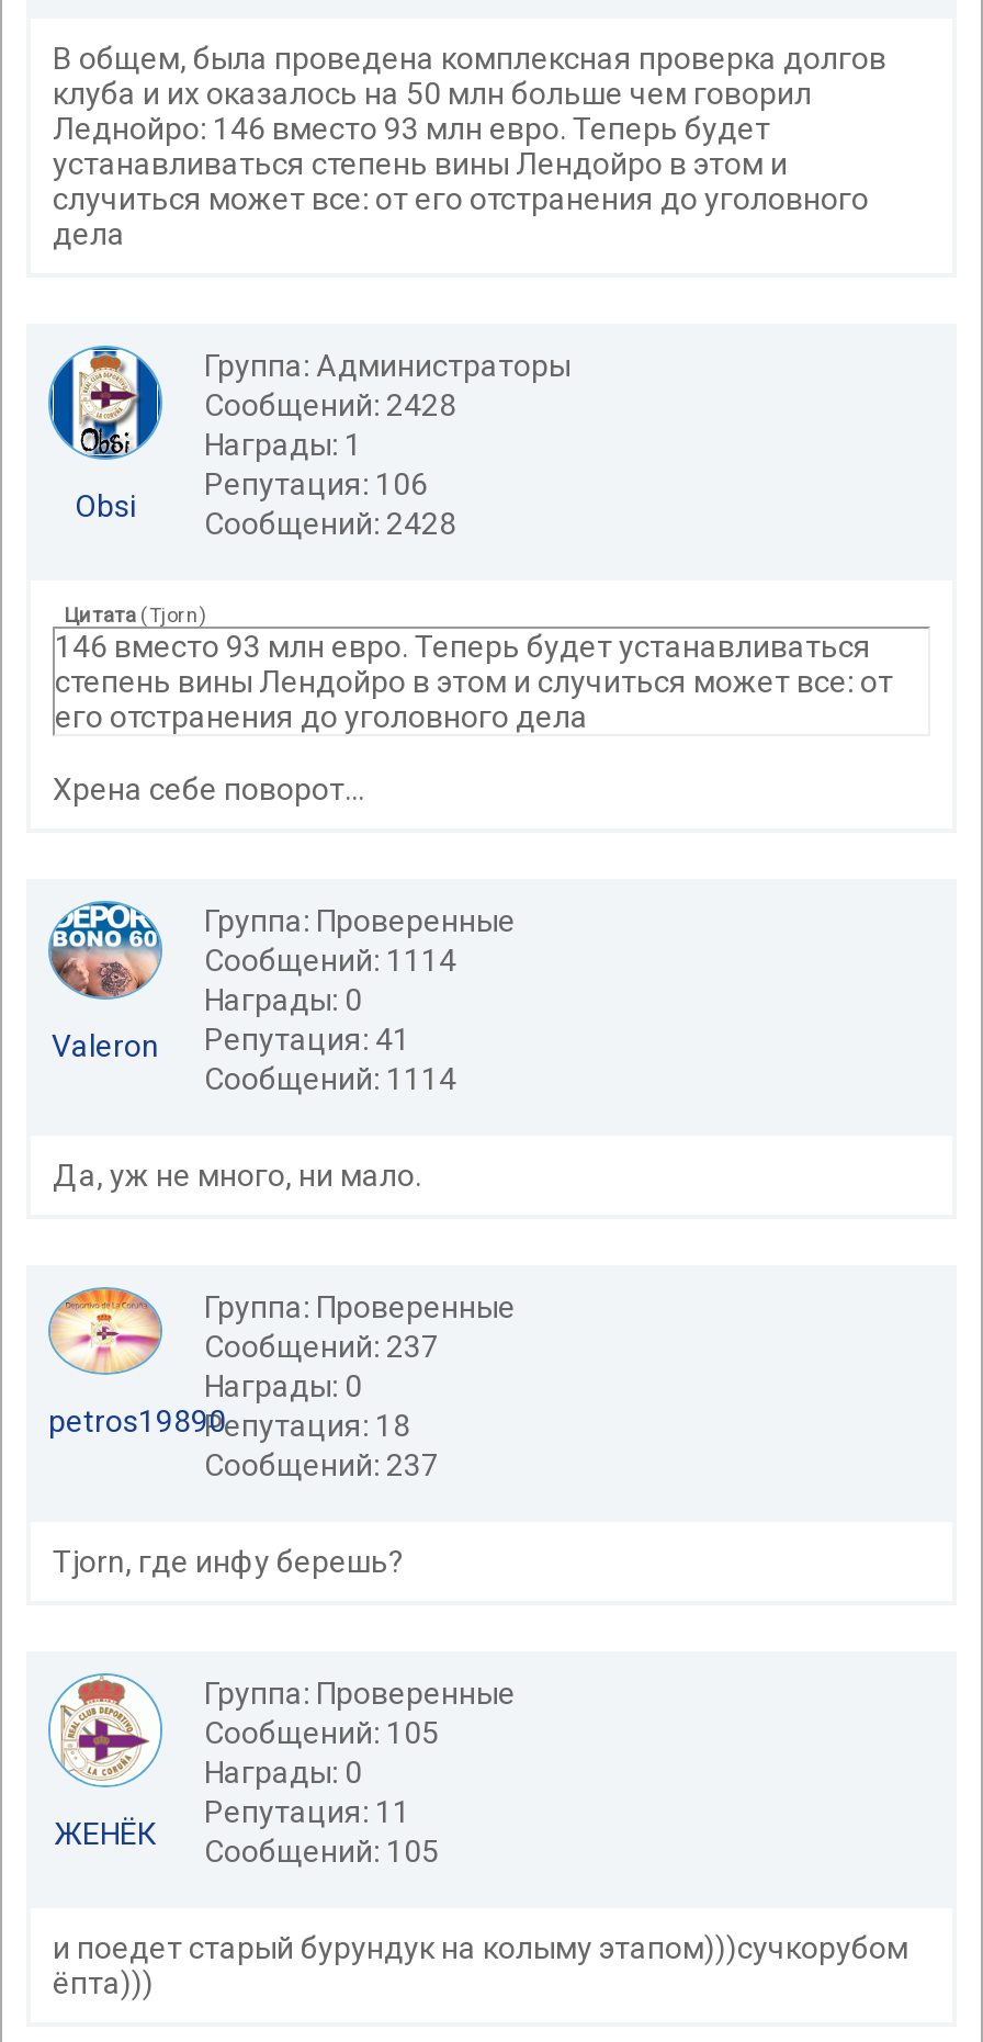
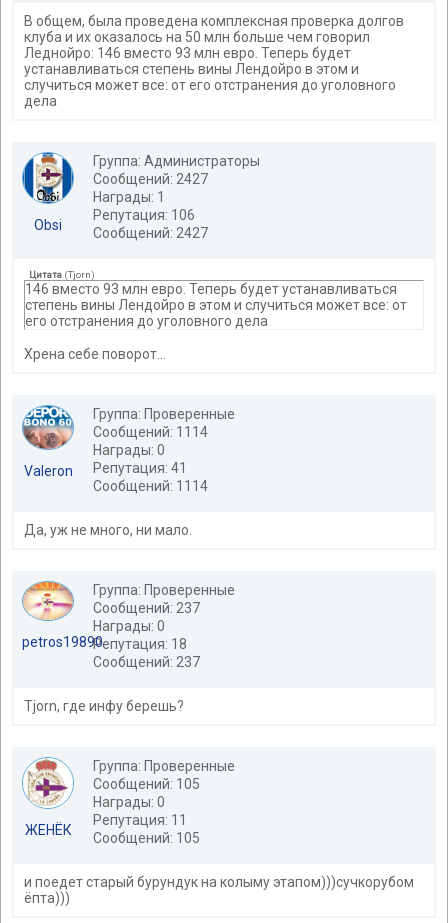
[204,387,456,422] Сообщений: 2428 -> [93,171,208,187] Сообщений: 2427
[75,488,456,541] Obsi Сообщений: 2428 -> [34,217,208,241] Obsi Сообщений: 2427

